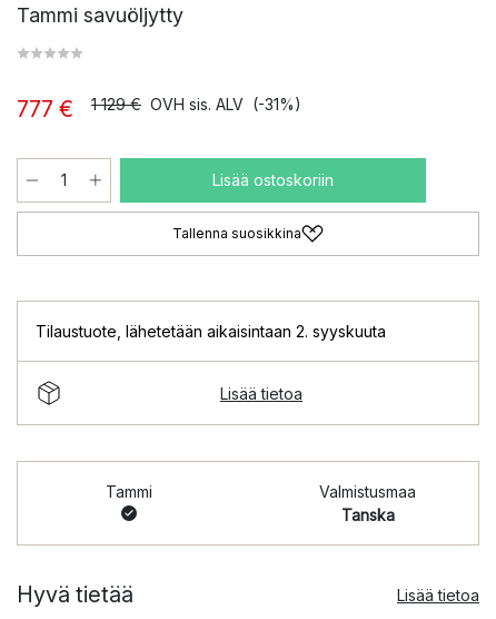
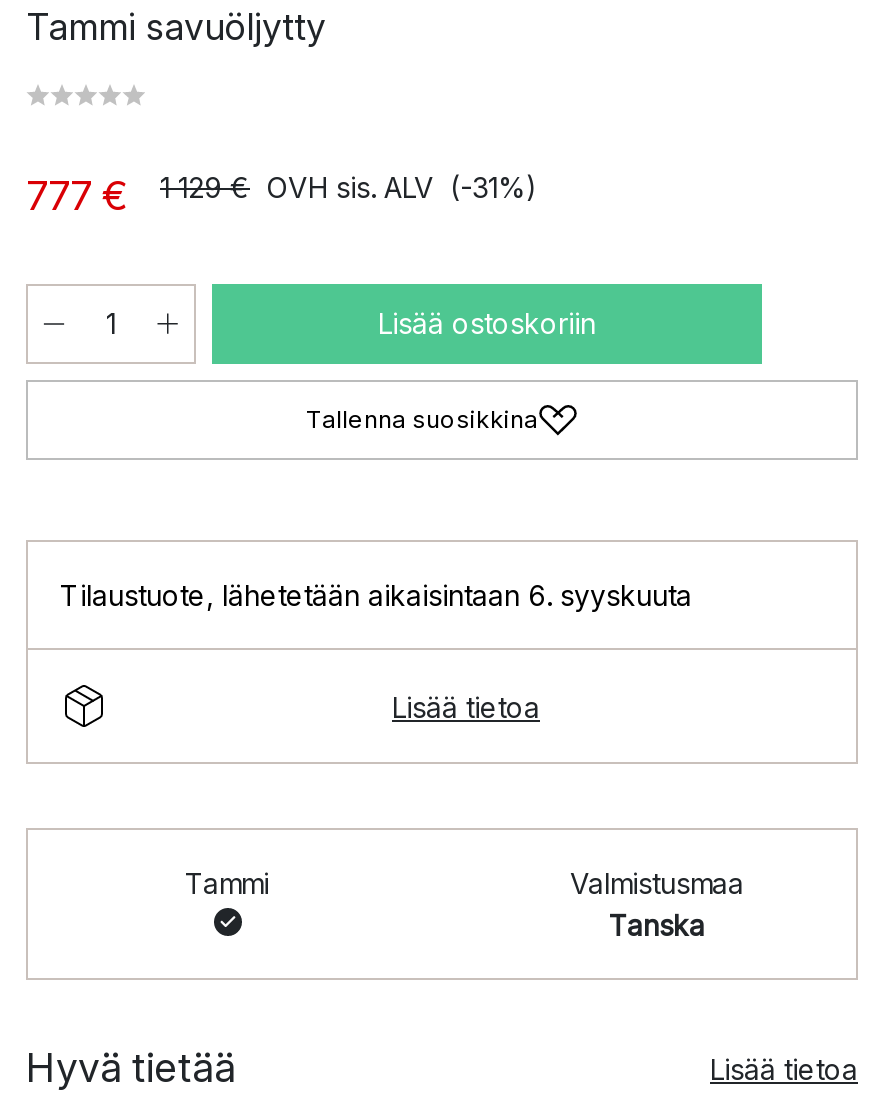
[36,322,386,341] Tilaustuote, lähetetään aikaisintaan 2. syyskuuta -> [60,578,692,612] Tilaustuote, lähetetään aikaisintaan 6. syyskuuta

